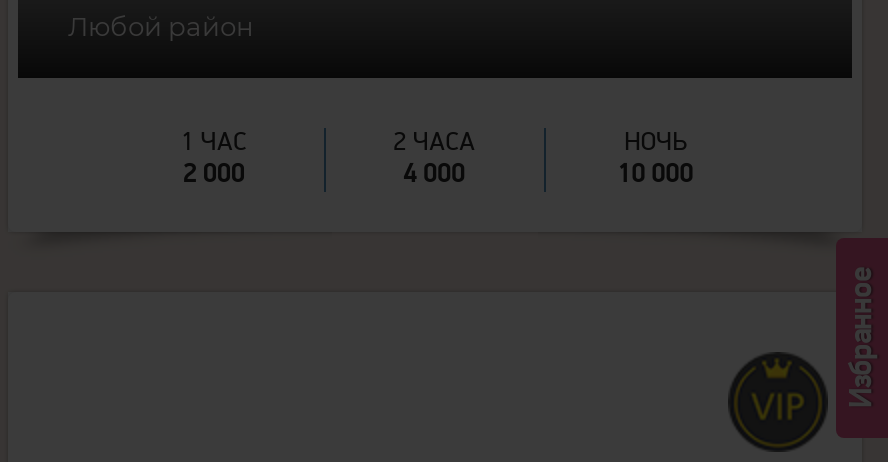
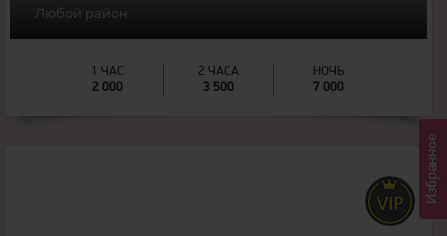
[403,162,465,188] 4 000 -> [203,81,234,94] 3 500
[618,162,694,188] 10 000 -> [313,81,344,94] 7 000

